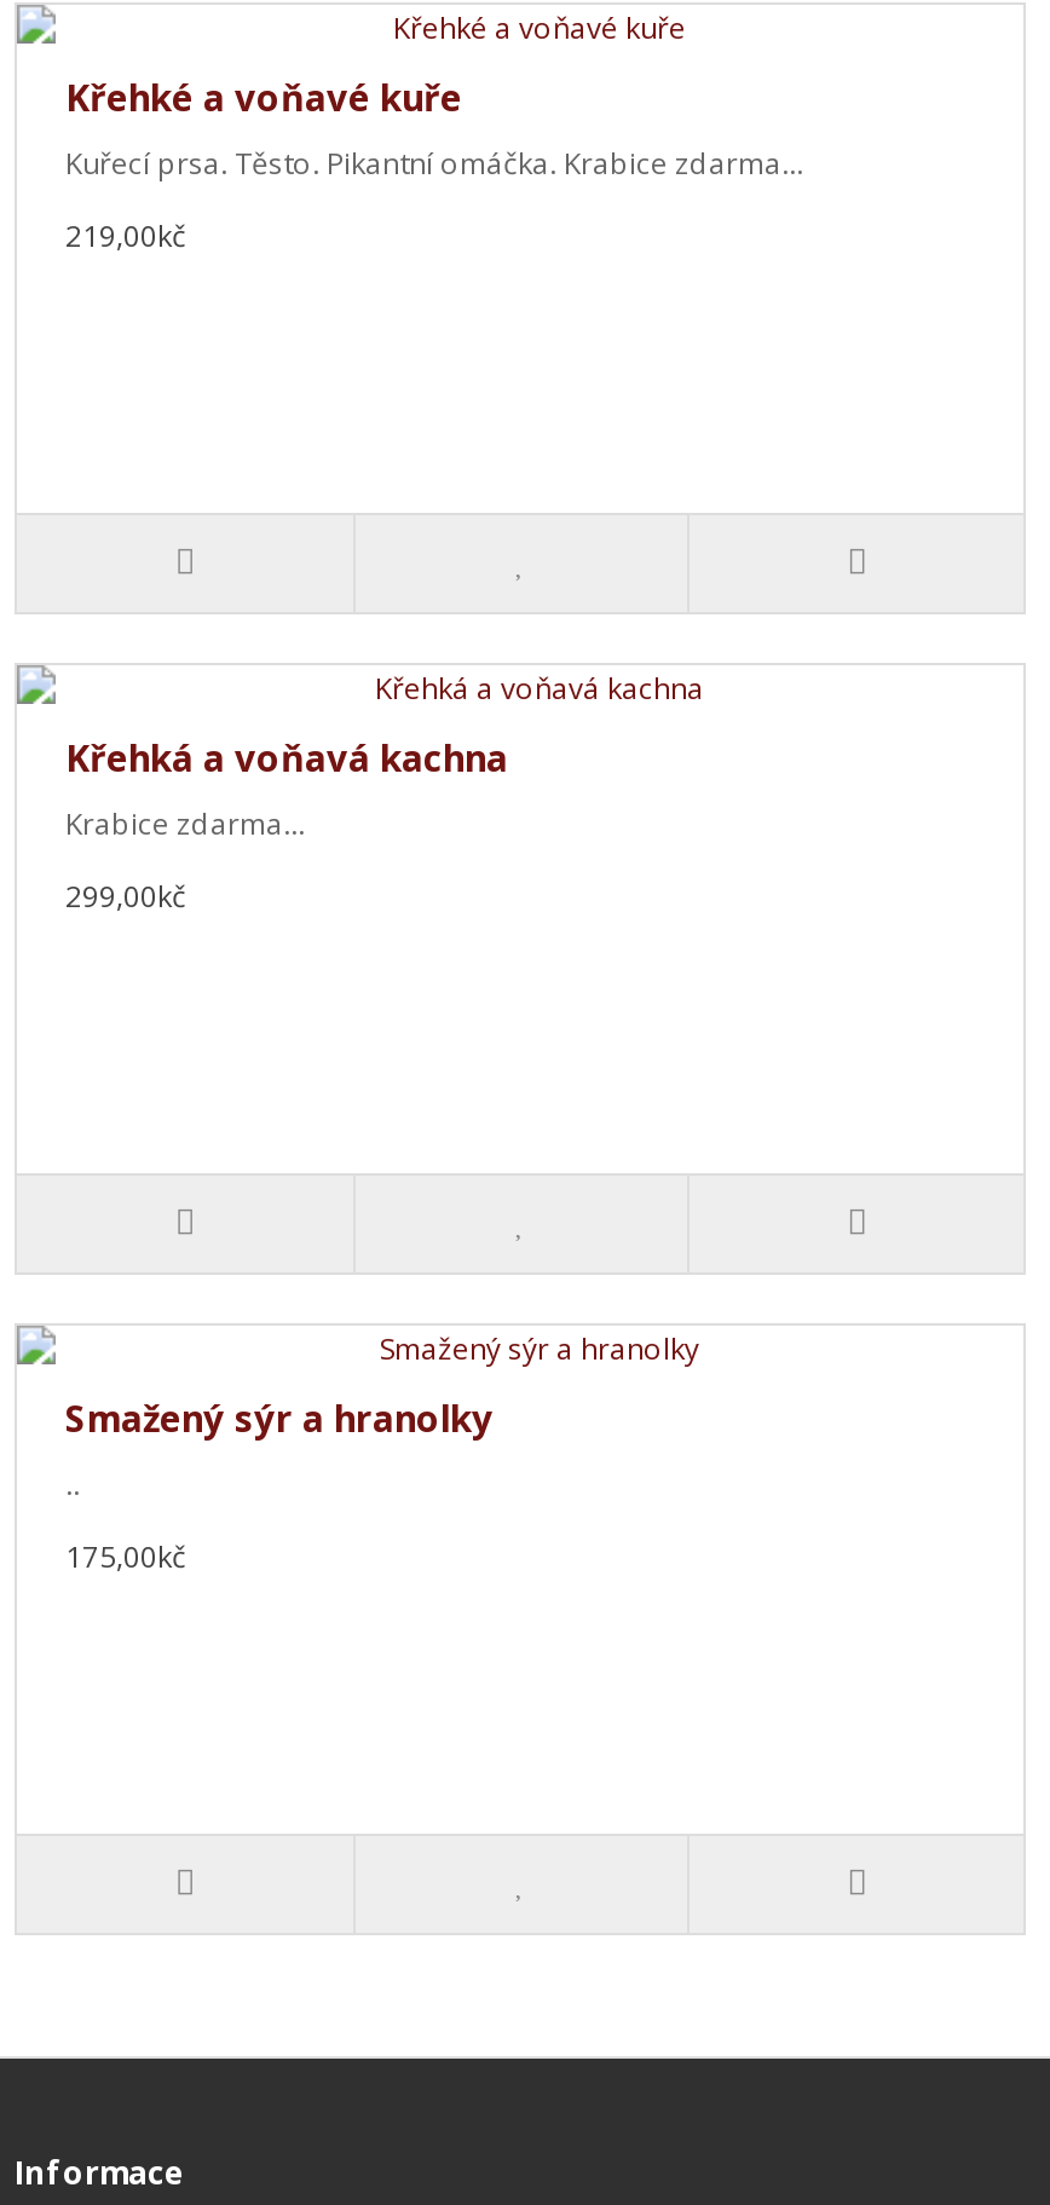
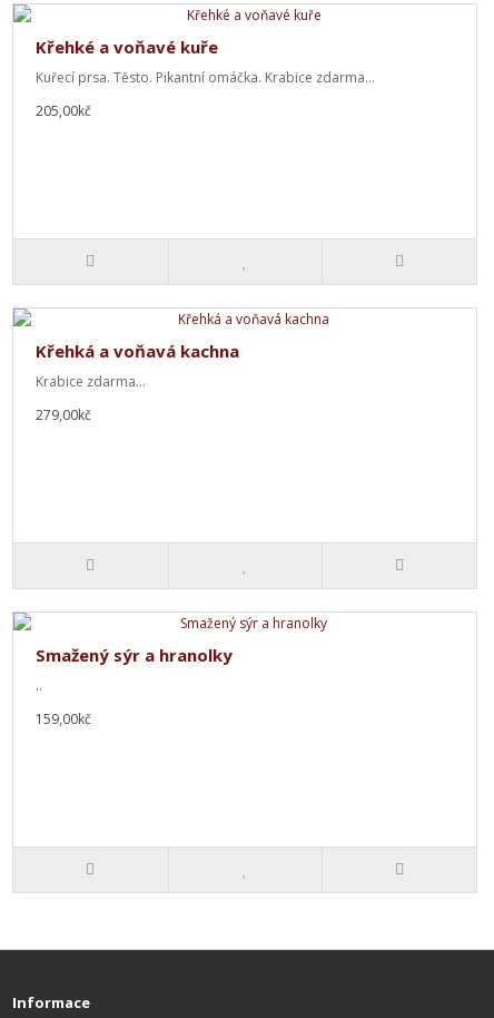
[65,215,186,256] 219,00kč -> [36,101,91,120] 205,00kč
[65,875,186,917] 299,00kč -> [36,405,91,424] 279,00kč
[65,1536,186,1577] 175,00kč -> [36,709,91,728] 159,00kč

